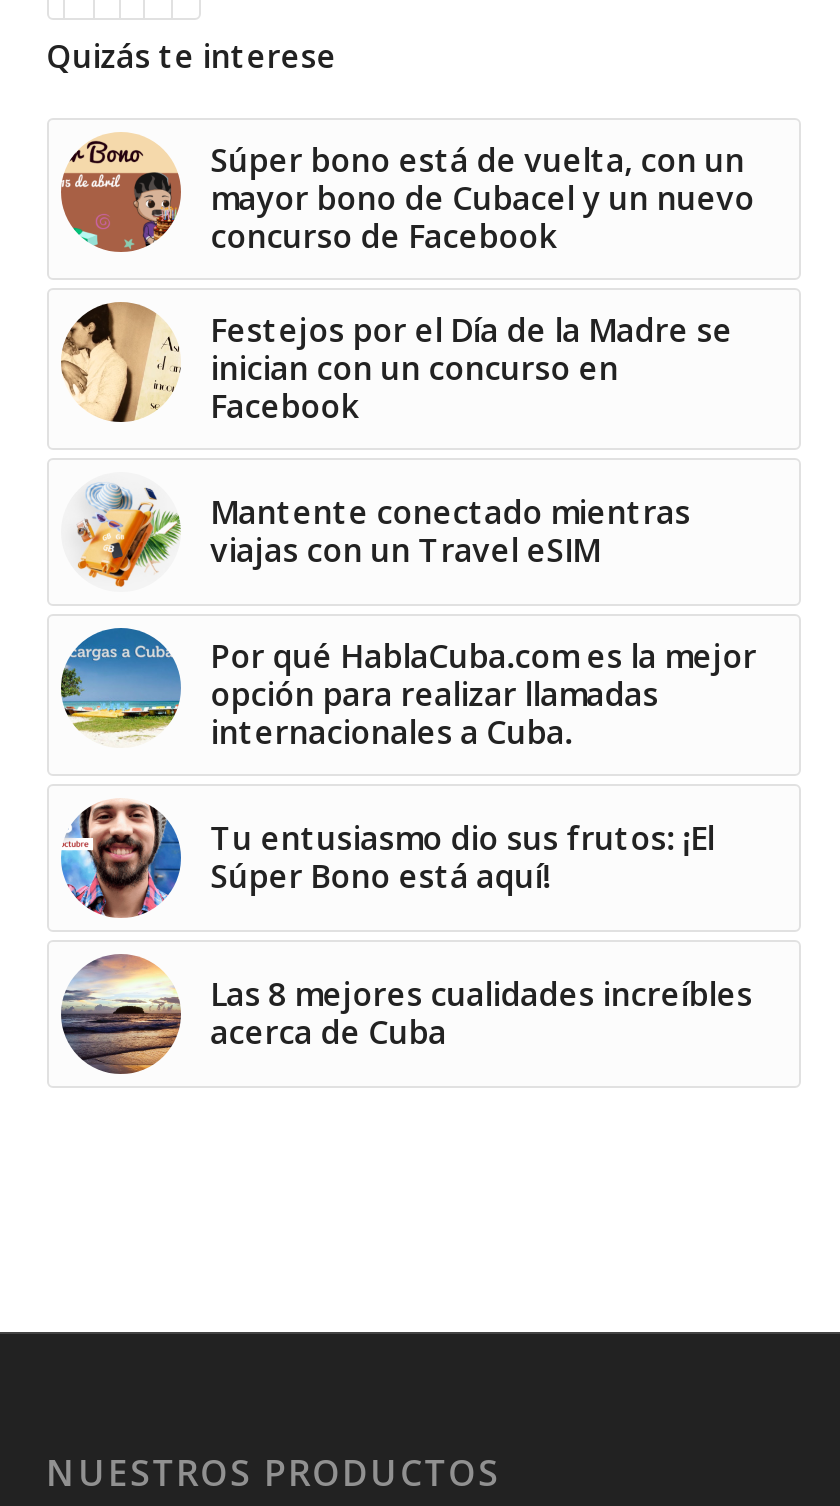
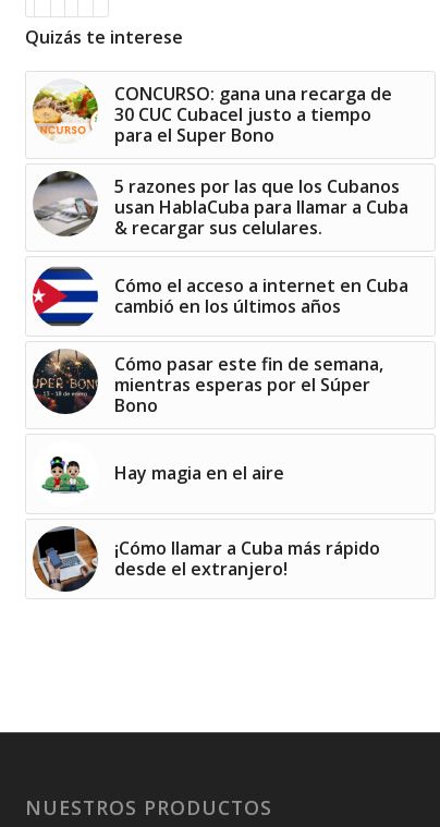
[61,132,754,259] [image] | Súper bono está de vuelta, con un | mayor bono de Cubacel y un nuevo | concurso de Facebook -> [33,78,392,147] [image] | CONCURSO: gana una recarga de | 30 CUC Cubacel justo a tiempo | para el Super Bono
[61,300,732,429] [image] | Festejos por el Día de la Madre se | inician con un concurso en | Facebook -> [33,170,408,239] [image] | 5 razones por las que los Cubanos | usan HablaCuba para llamar a Cuba | & recargar sus celulares.
[61,480,690,588] [image] | Mantente conectado mientras | viajas con un Travel eSIM -> [32,266,408,327] [image] | Cómo el acceso a internet en Cuba | cambió en los últimos años
[61,626,756,755] [image] | Por qué HablaCuba.com es la mejor | opción para realizar llamadas | internacionales a Cuba. -> [33,348,383,417] [image] | Cómo pasar este fin de semana, | mientras esperas por el Súper | Bono
[59,798,714,920] [image] | Tu entusiasmo dio sus frutos: ¡El | Súper Bono está aquí! -> [33,441,284,506] [image] | Hay magia en el aire
[61,954,752,1074] [image] | Las 8 mejores cualidades increíbles | acerca de Cuba -> [33,526,380,592] [image] | ¡Cómo llamar a Cuba más rápido | desde el extranjero!

